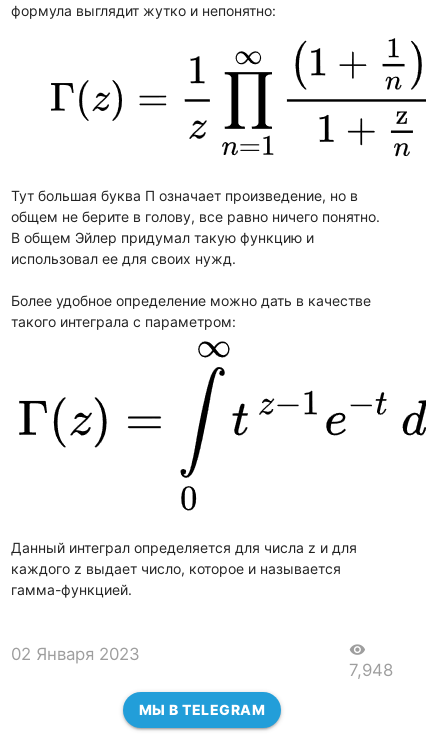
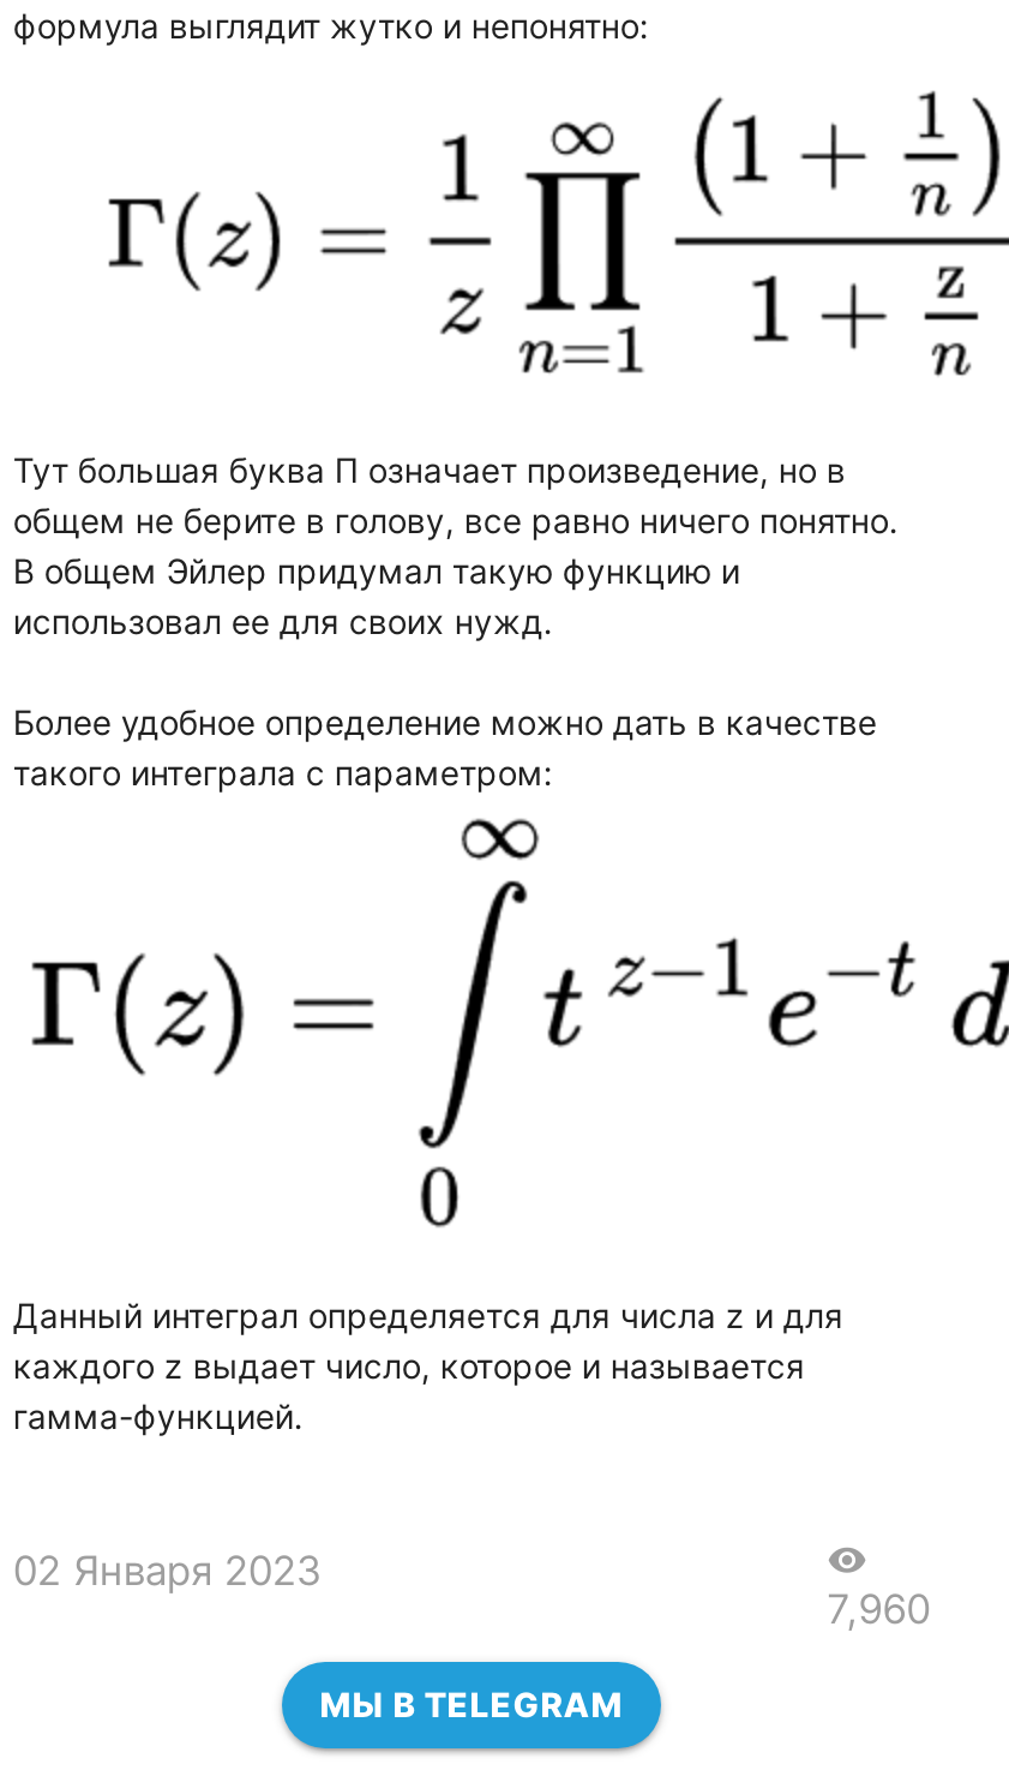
[349,660,393,680] 7,948 -> [827,1585,930,1633] 7,960

